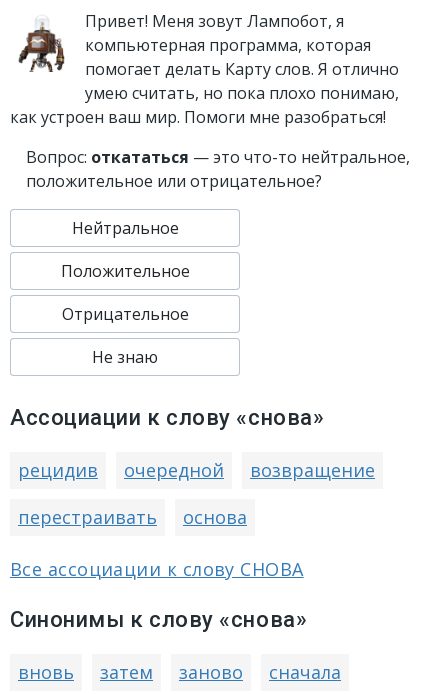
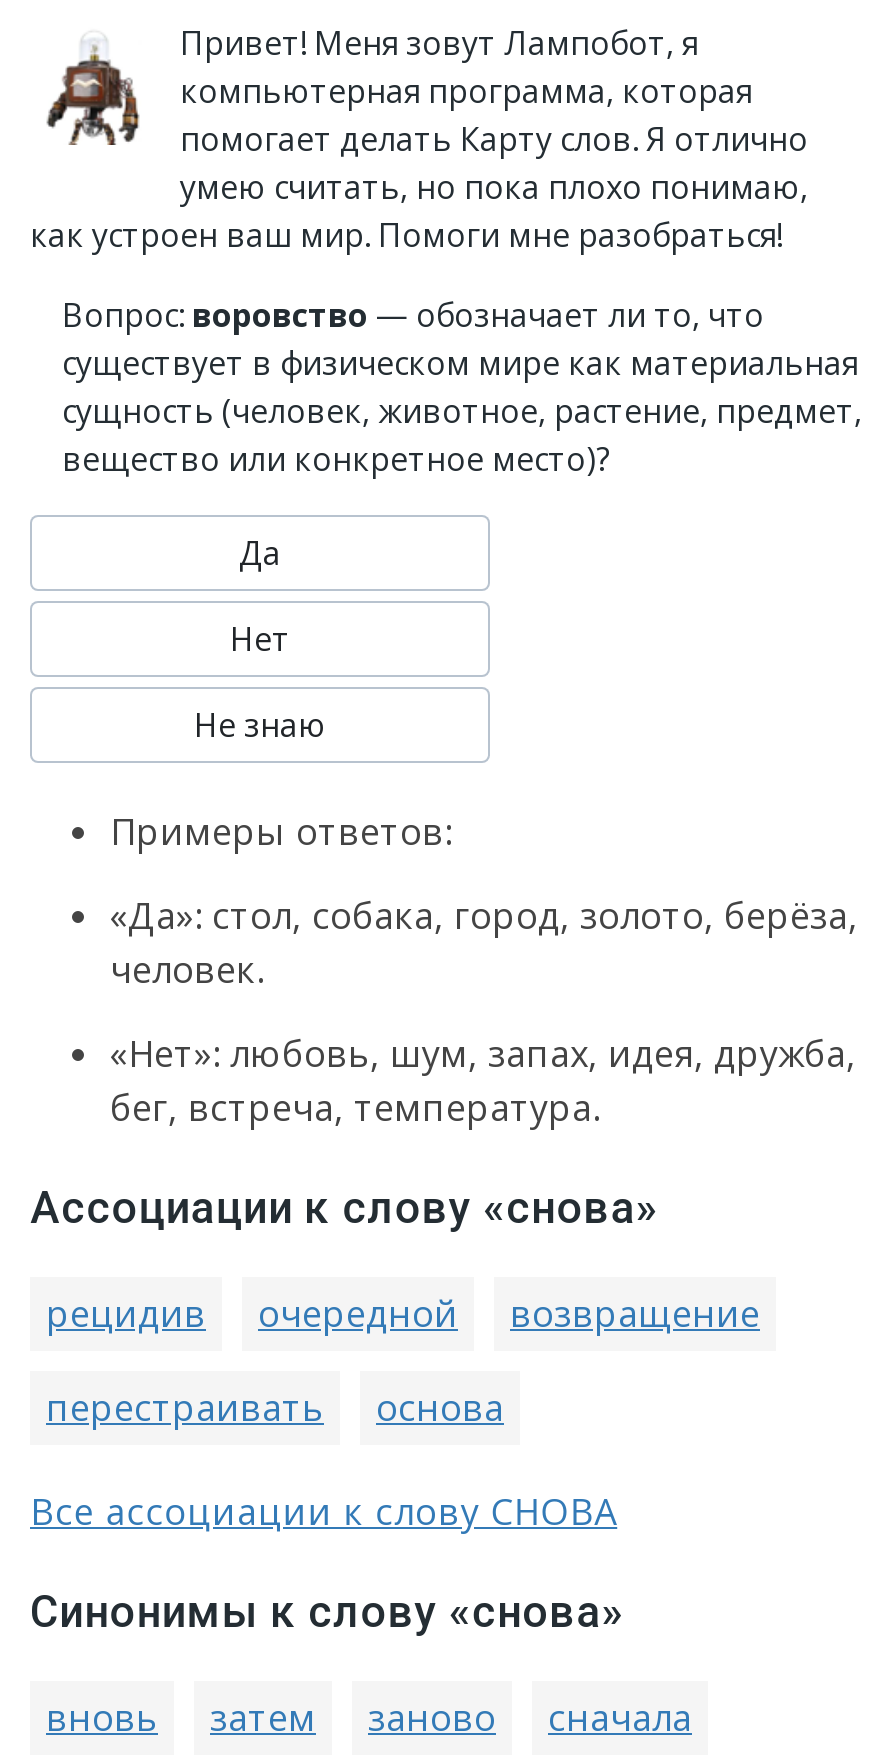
[26,146,410,325] Вопрос: откататься — это что-то нейтральное, | положительное или отрицательное? | Нейтральное | Положительное | Отрицательное -> [62,293,862,661] Вопрос: воровство — обозначает ли то, что | существует в физическом мире как материальная | сущность (человек, животное, растение, предмет, | вещество или конкретное место)? | Да | Нет
none -> [110,807,858,1131] Примеры ответов: | «Да»: стол, собака, город, золото, берёза, | человек. | «Нет»: любовь, шум, запах, идея, дружба, | бег, встреча, температура.

